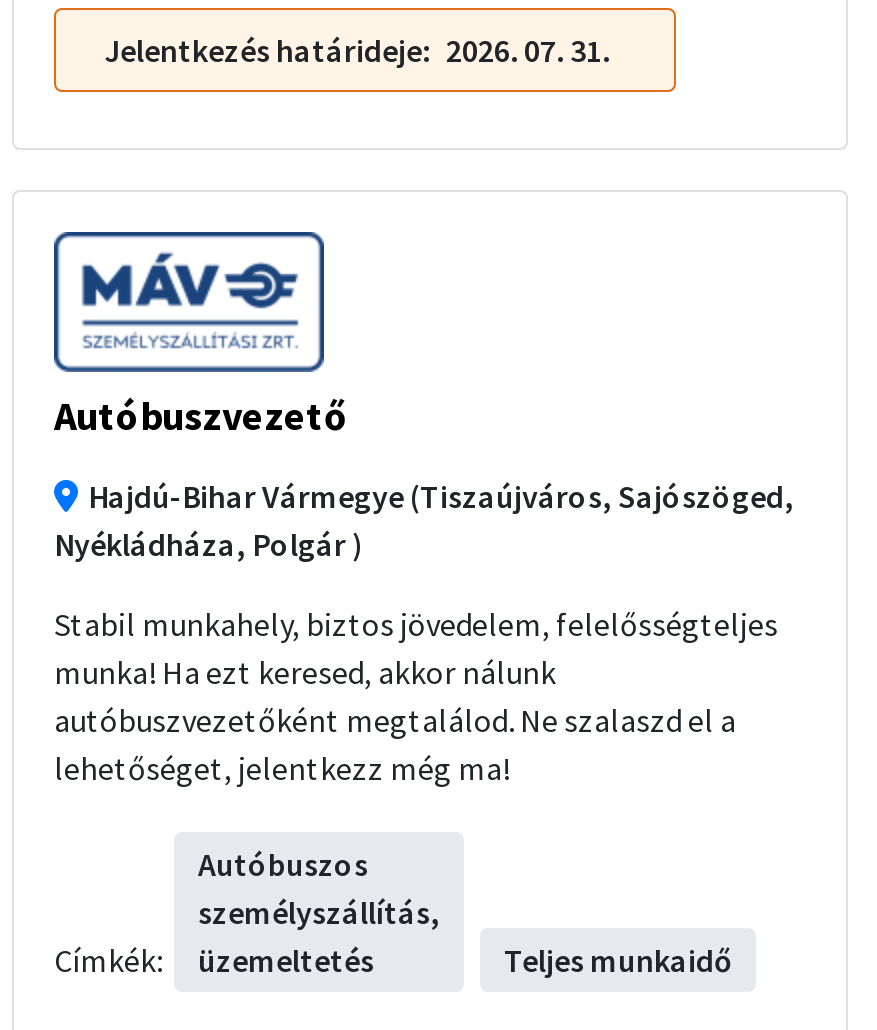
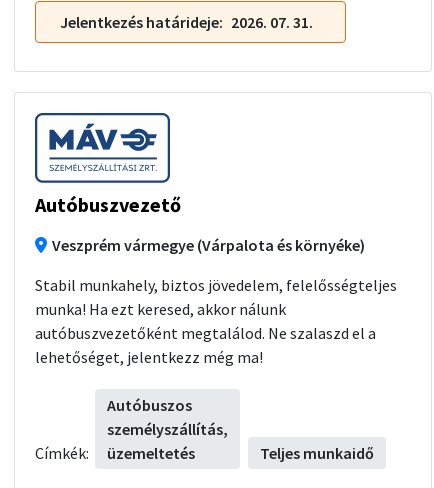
[54,476,794,564] Hajdú-Bihar Vármegye (Tiszaújváros, Sajószöged, | Nyékládháza, Polgár ) -> [52,235,365,255] Veszprém vármegye (Várpalota és környéke)

